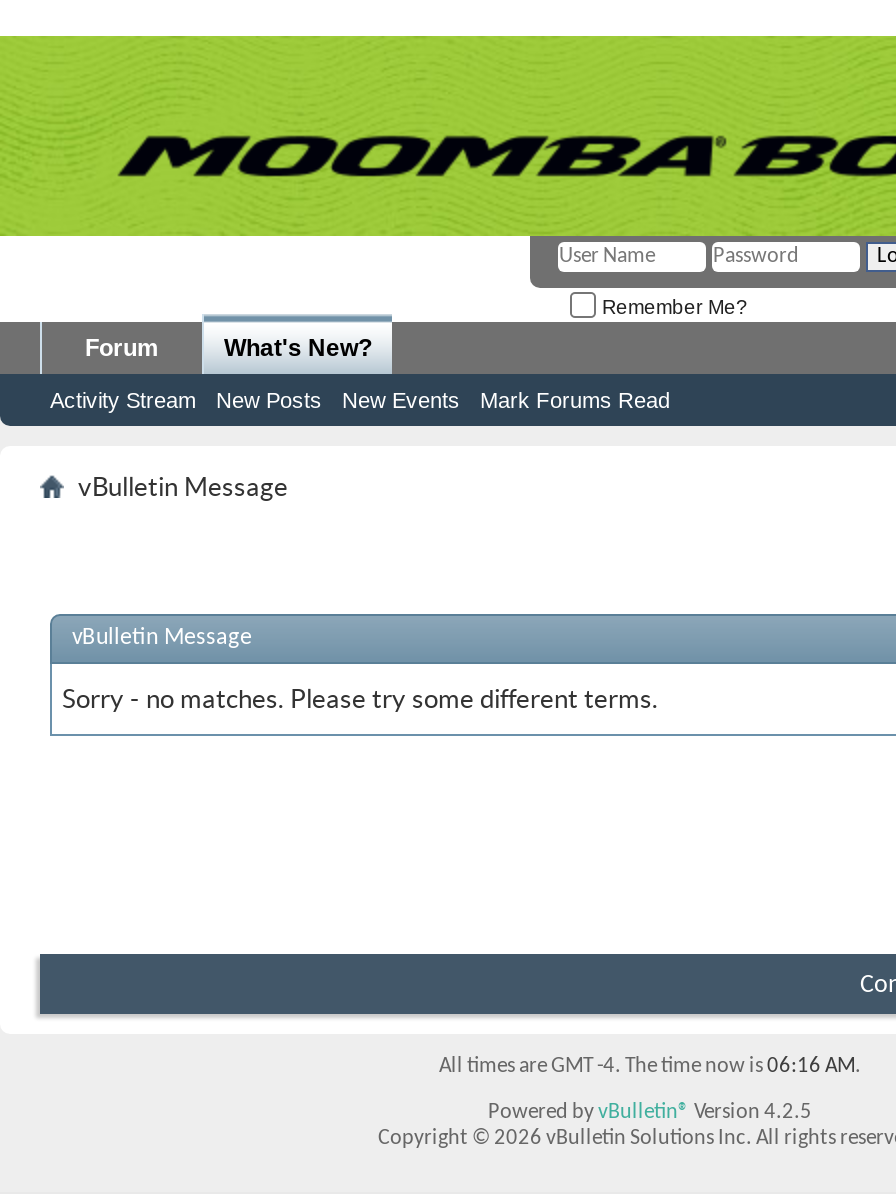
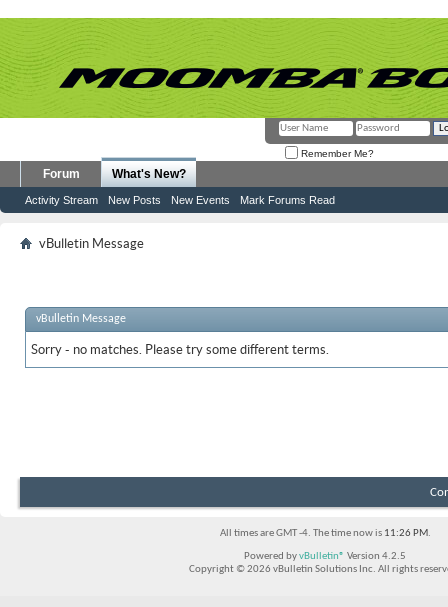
[439,1056,861,1078] All times are GMT -4. The time now is 06:16 AM. -> [219,528,430,539] All times are GMT -4. The time now is 11:26 PM.

